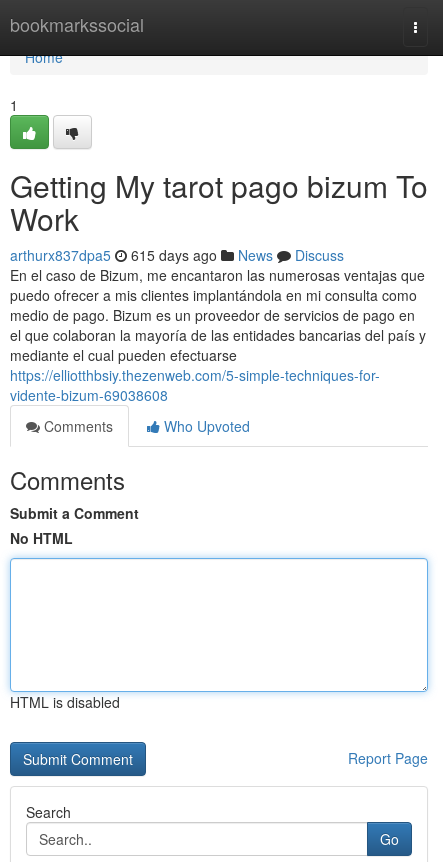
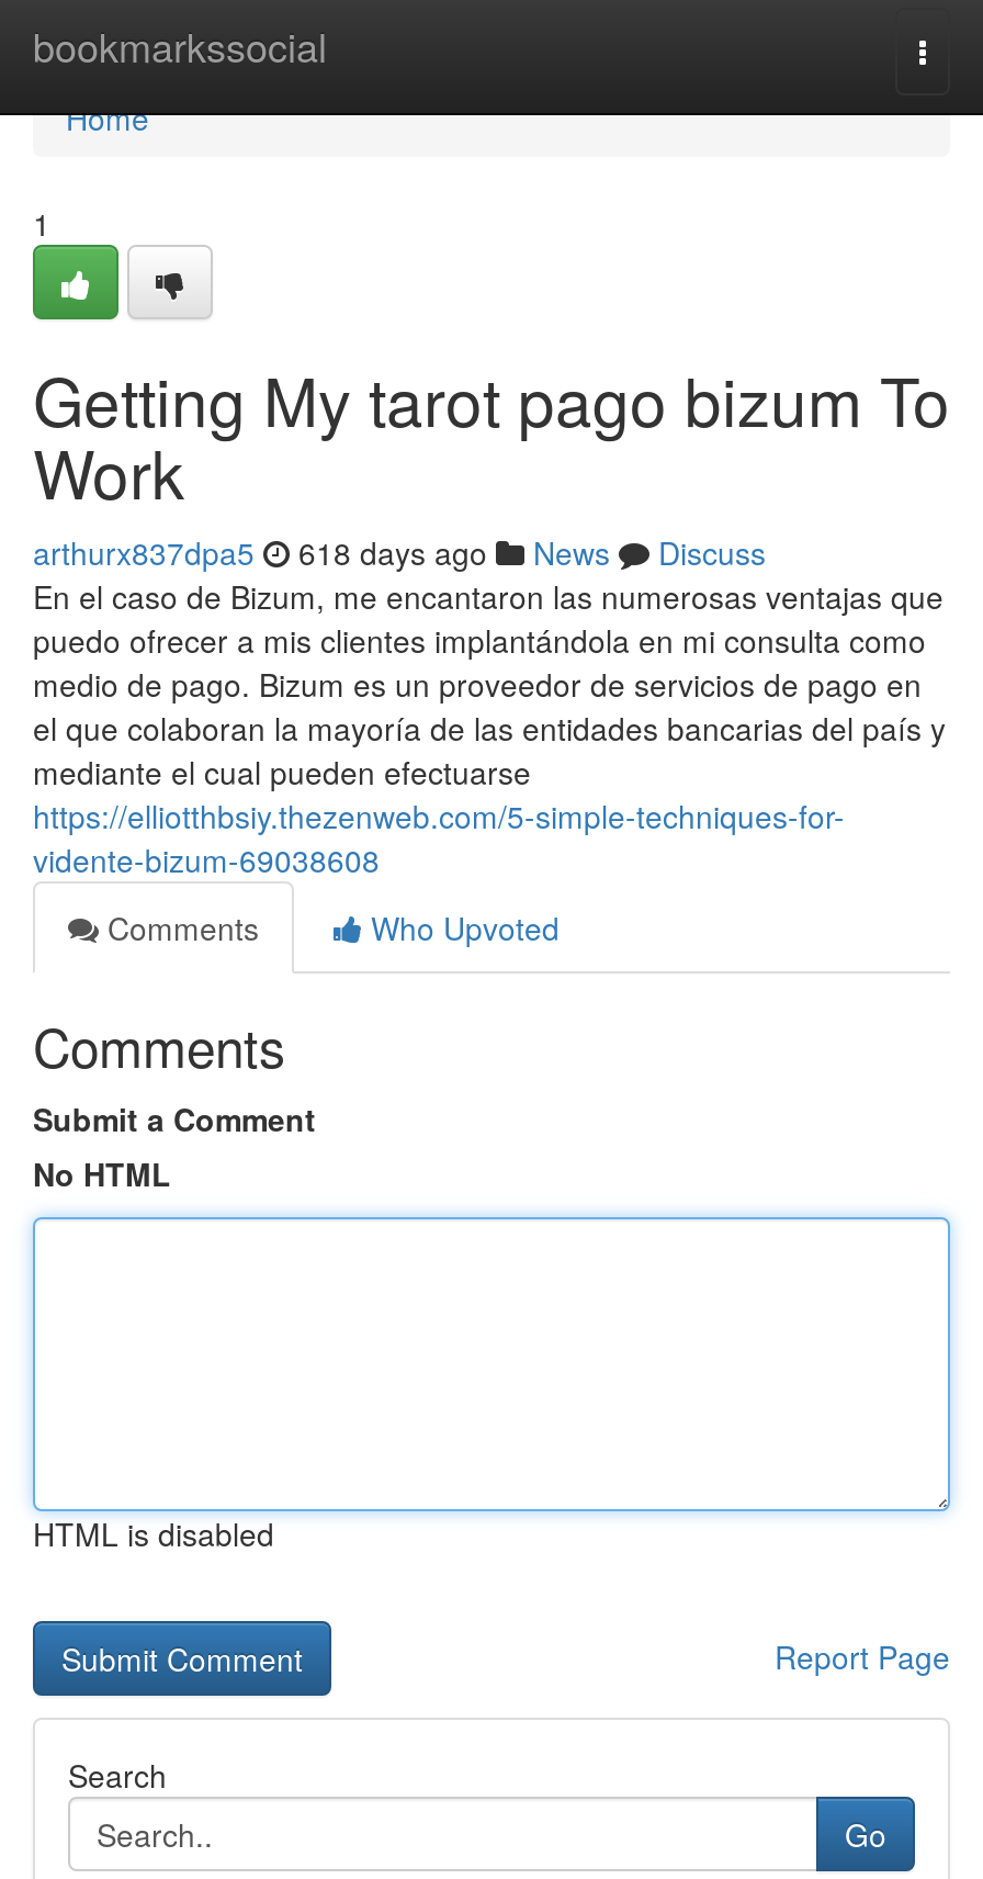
[10,245,344,265] arthurx837dpa5 615 days ago News Discuss -> [33,530,766,574] arthurx837dpa5 618 days ago News Discuss

